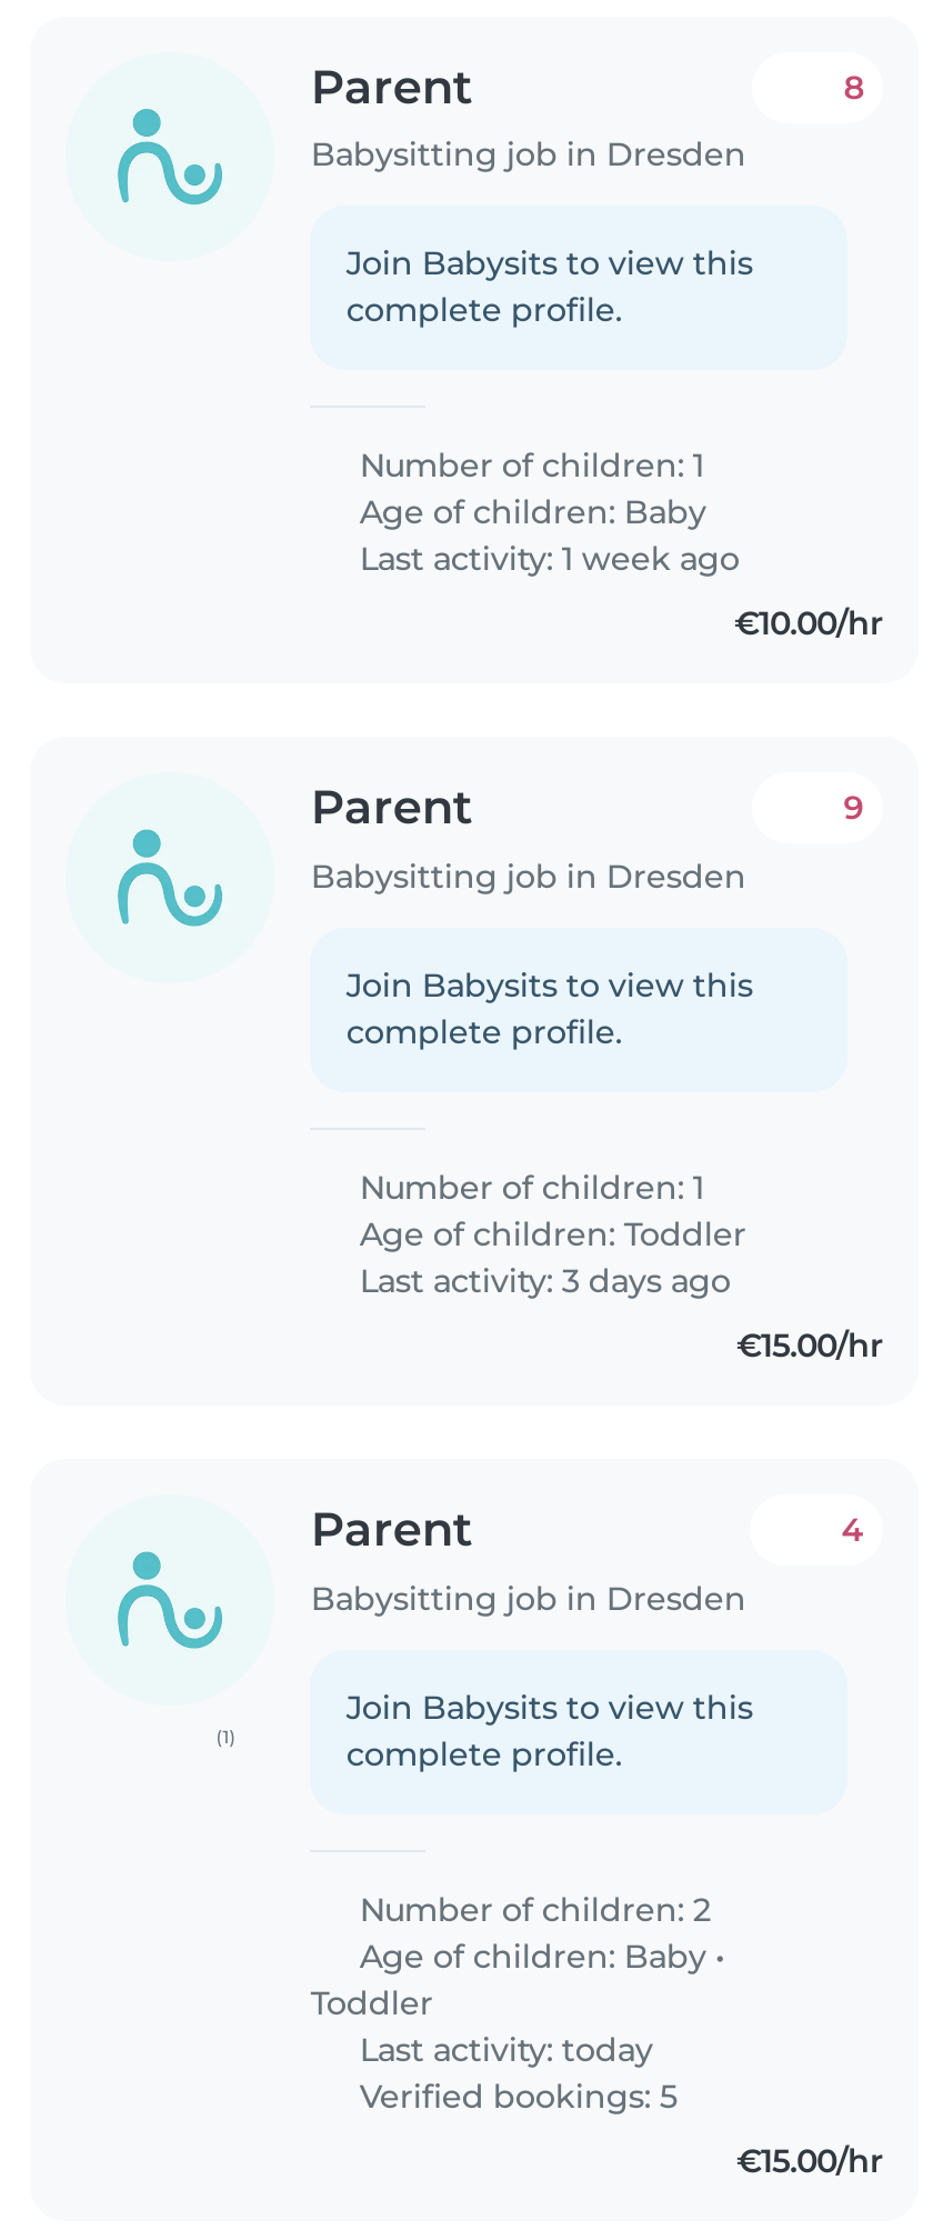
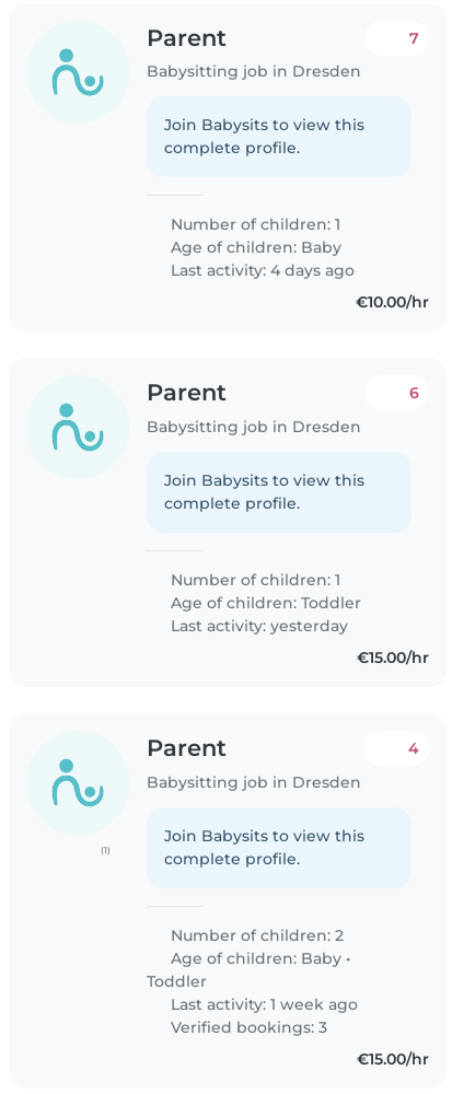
[843,67,863,107] 8 -> [410,28,419,48] 7
moved [351,540,740,580] -> [167,994,358,1014]: Last activity: 1 week ago
none -> [167,261,355,281] Last activity: 4 days ago
[843,789,863,829] 9 -> [410,383,419,403] 6
[351,1262,731,1302] Last activity: 3 days ago -> [167,616,348,636] Last activity: yesterday
[351,2030,677,2117] Last activity: today | Verified bookings: 5 -> [167,1017,328,1037] Verified bookings: 3

